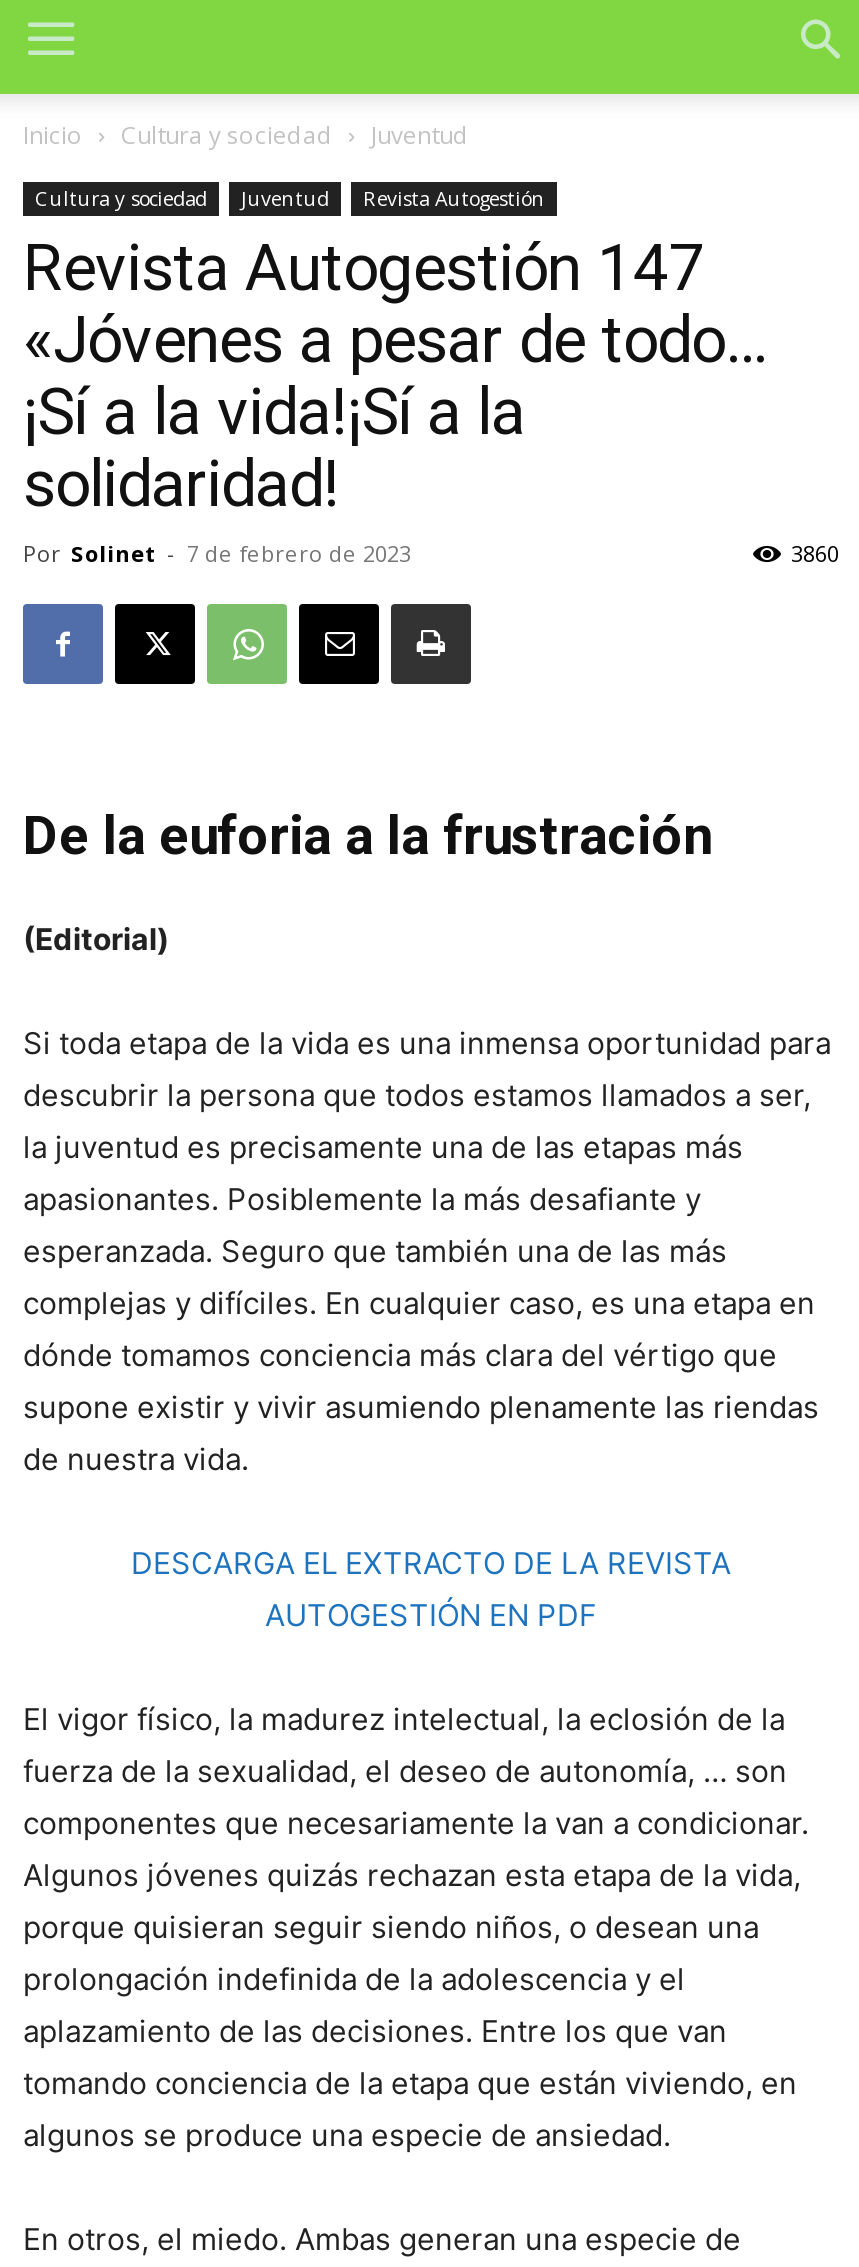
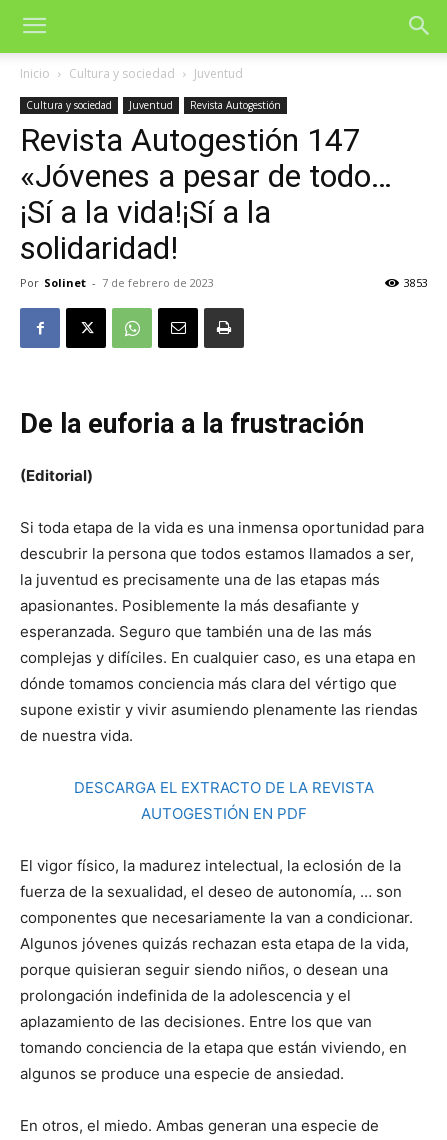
[791,538,839,568] 3860 -> [404,275,428,290] 3853

